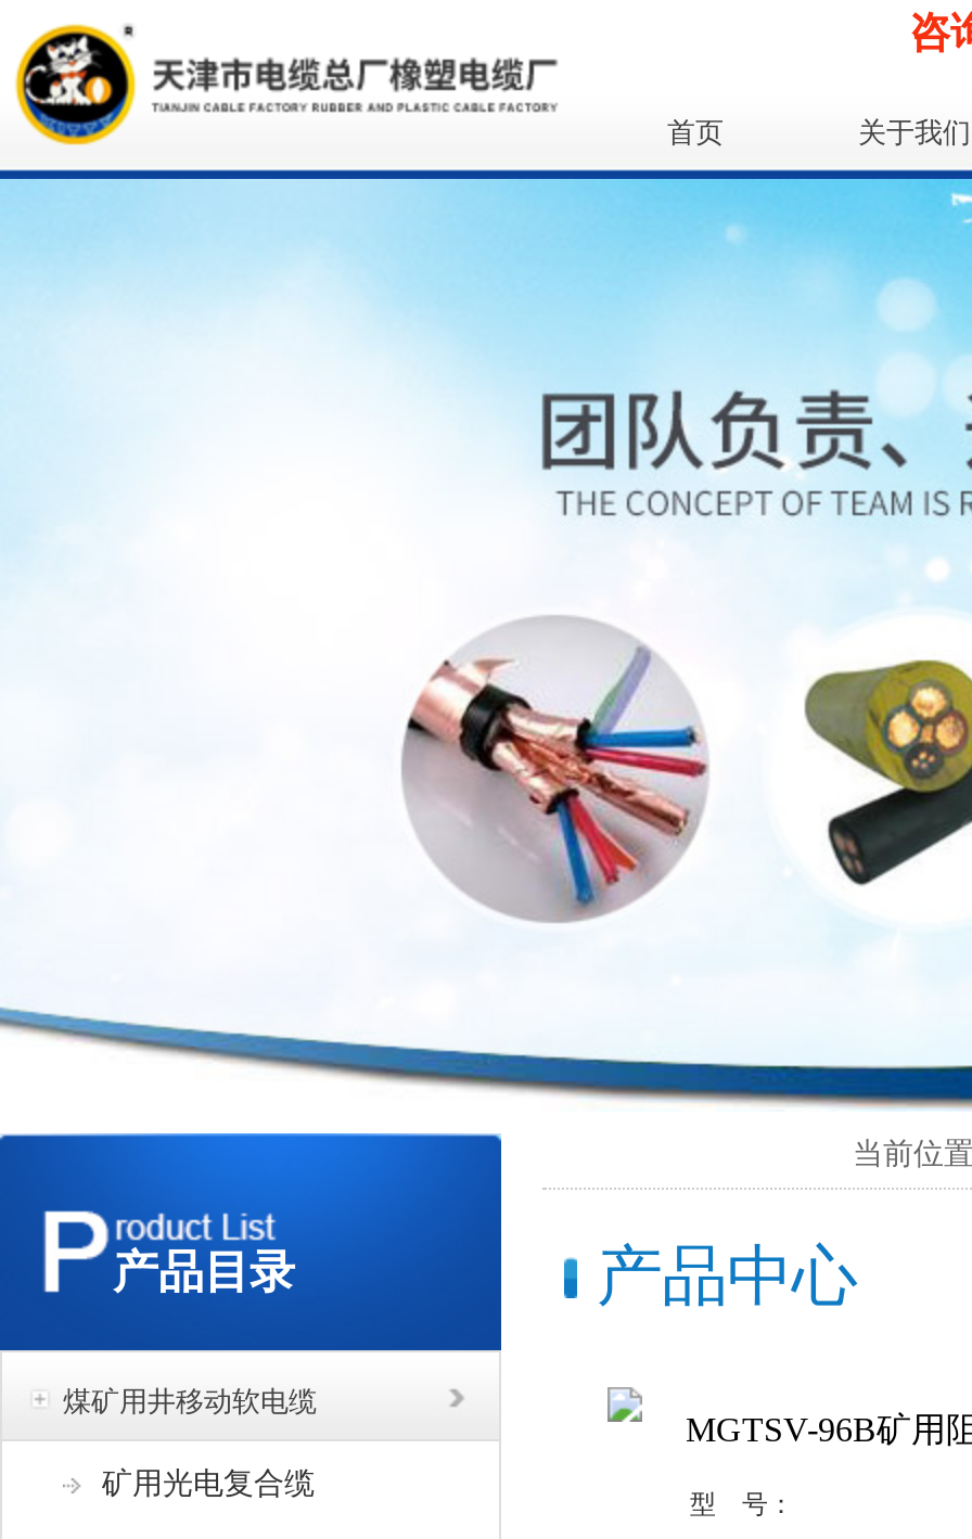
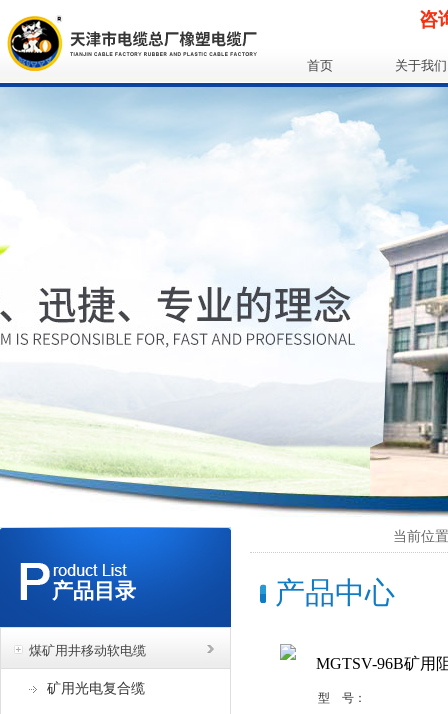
[7,177,965,1068] [image] -> [3,86,445,497] [image]

